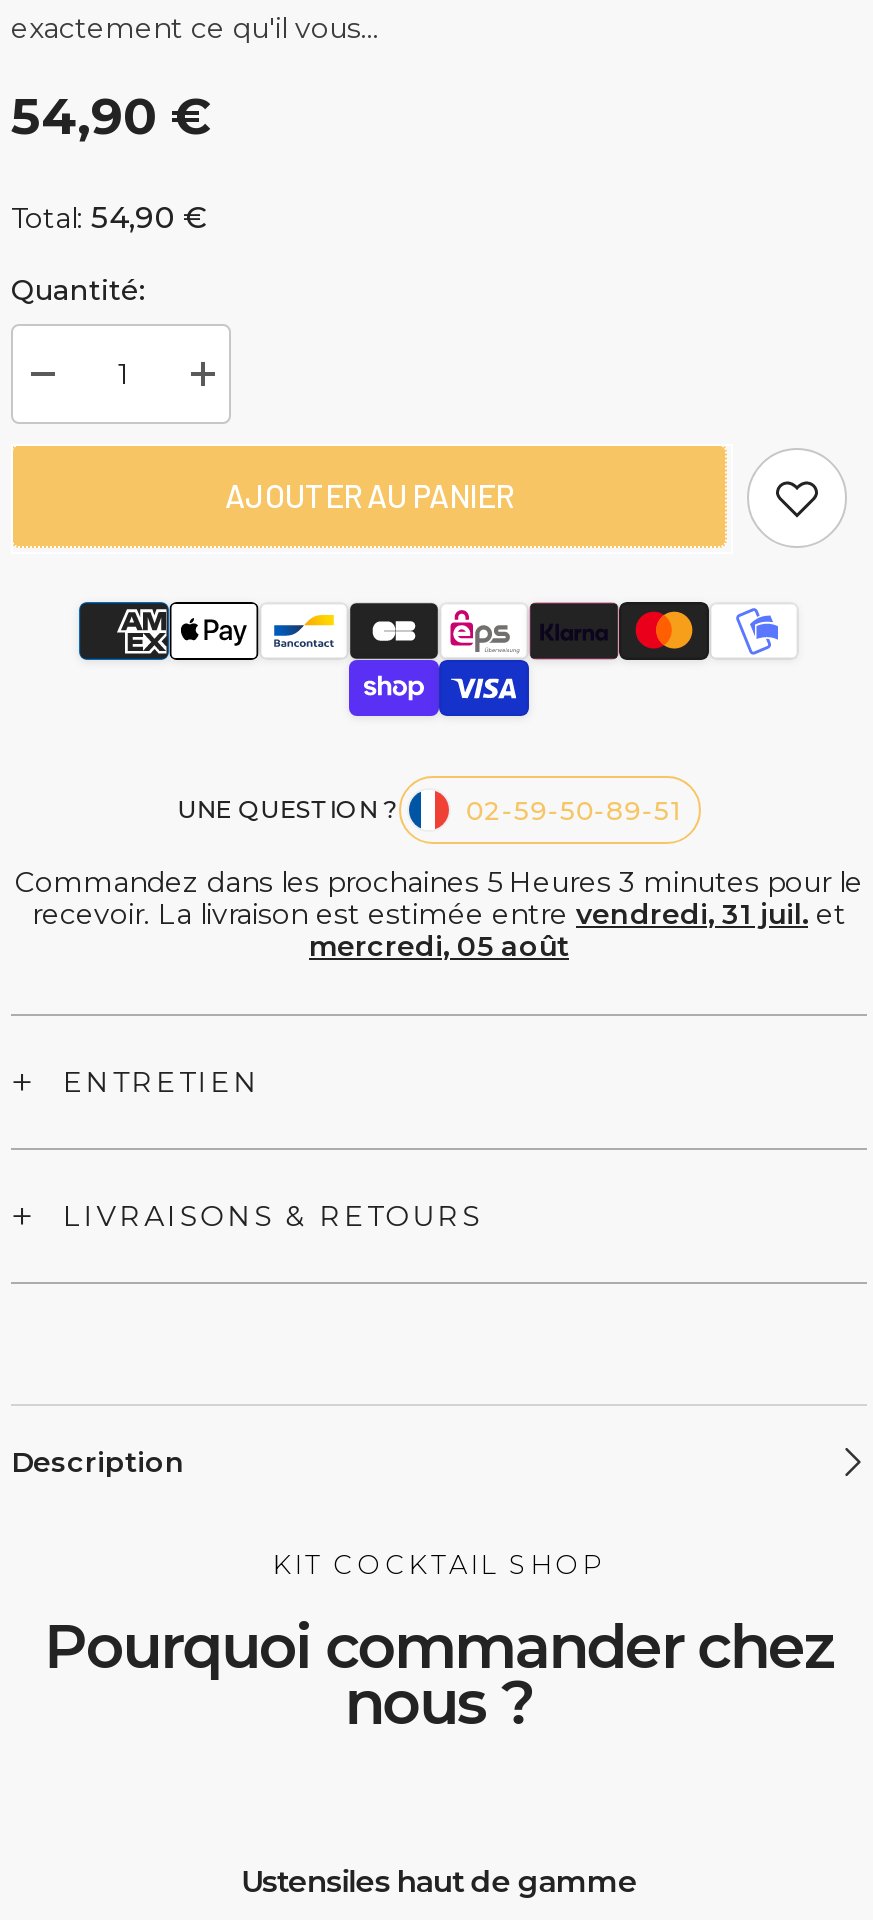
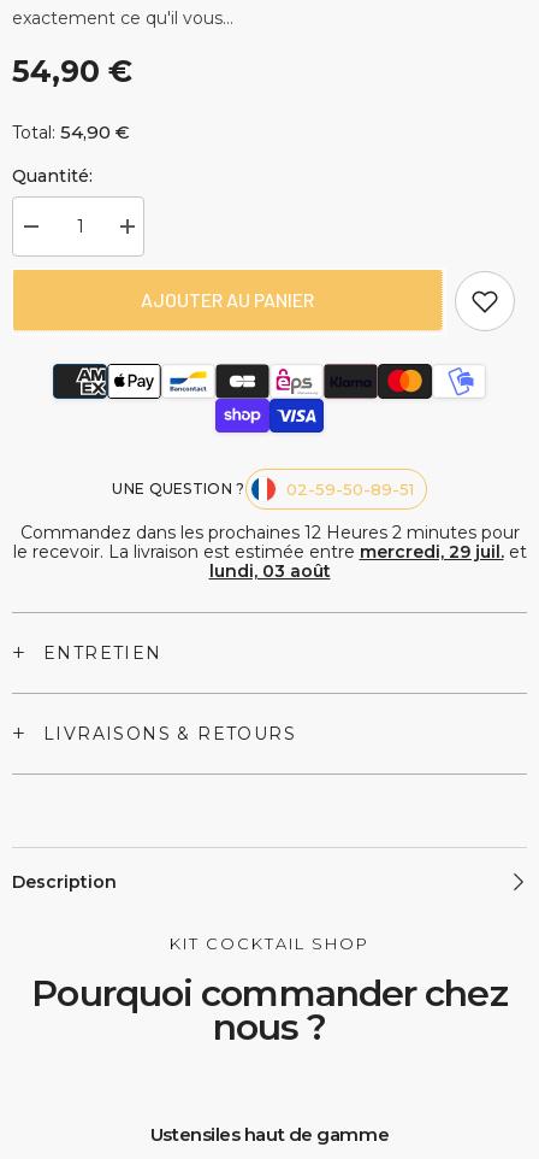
[15,864,863,964] Commandez dans les prochaines 5 Heures 3 minutes pour le | recevoir. La livraison est estimée entre vendredi, 31 juil. et | mercredi, 05 août -> [13,522,526,582] Commandez dans les prochaines 12 Heures 2 minutes pour | le recevoir. La livraison est estimée entre mercredi, 29 juil. et | lundi, 03 août

